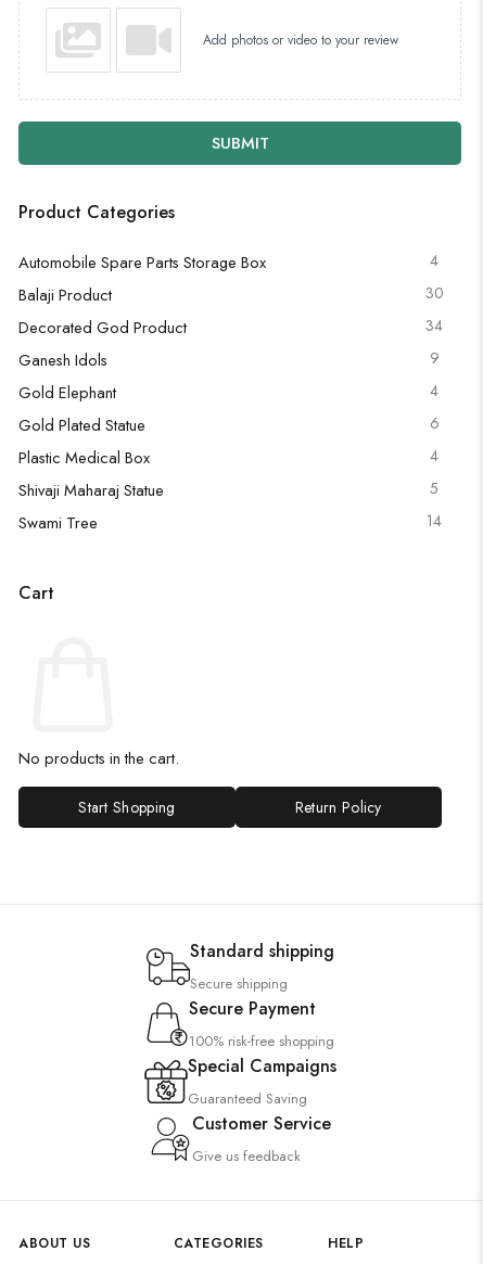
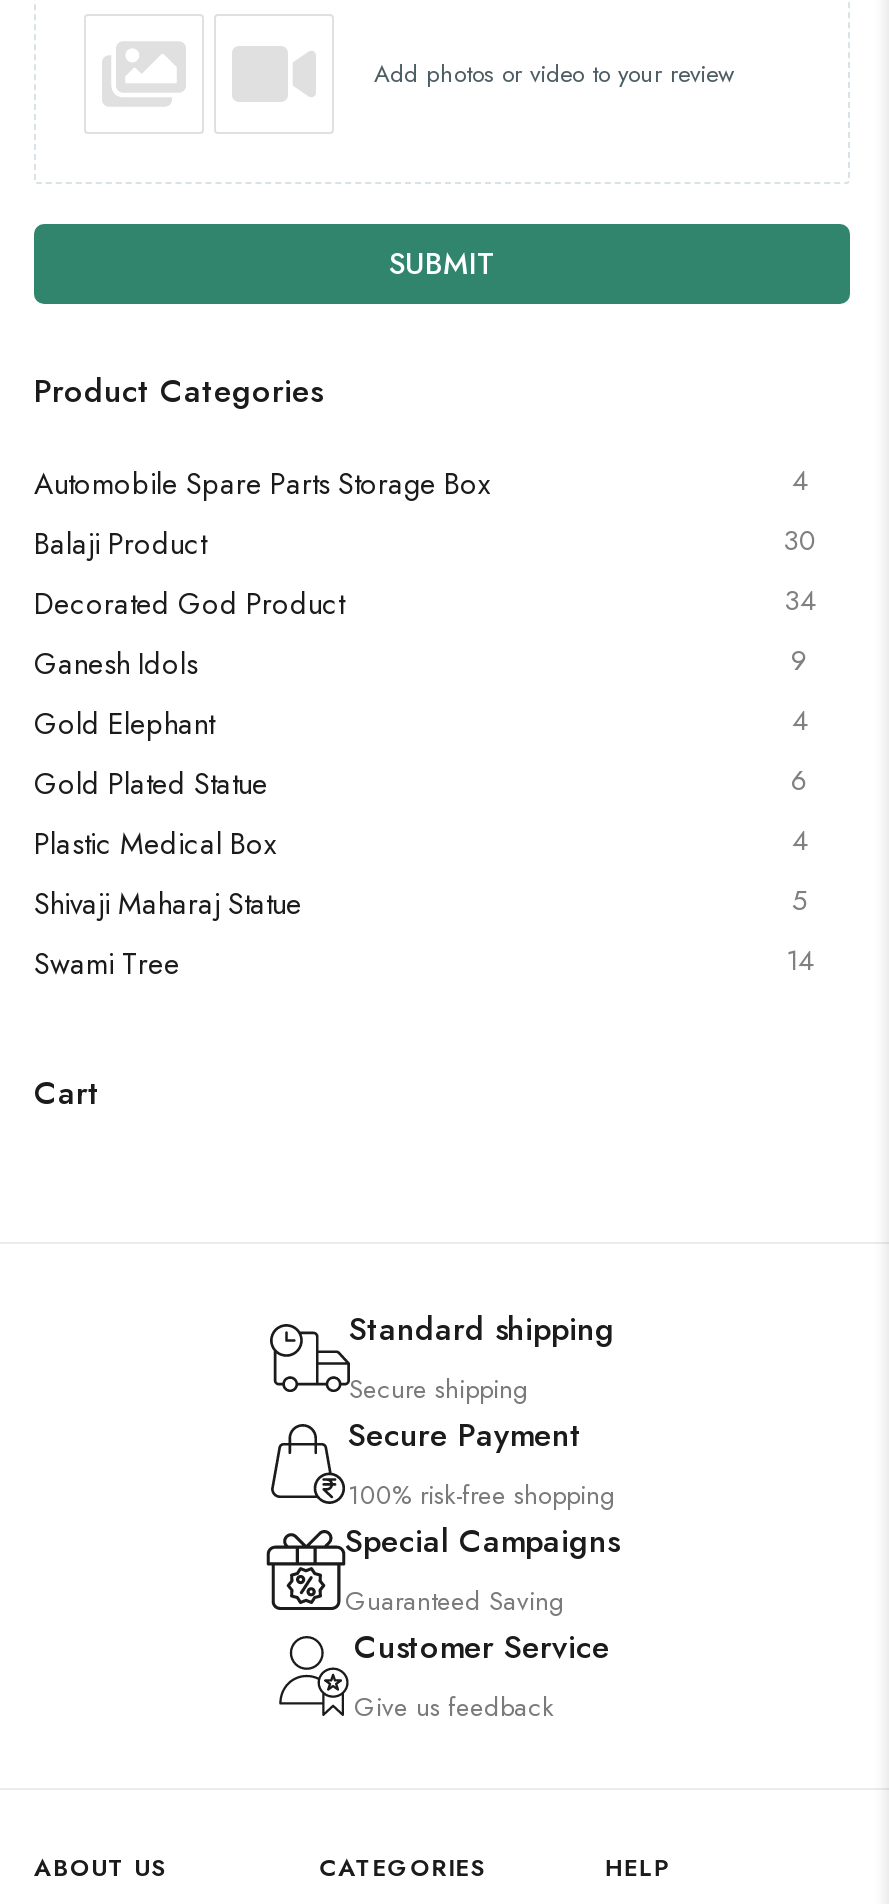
[18,746,382,818] No products in the cart. | Start Shopping | Return Policy -> none

